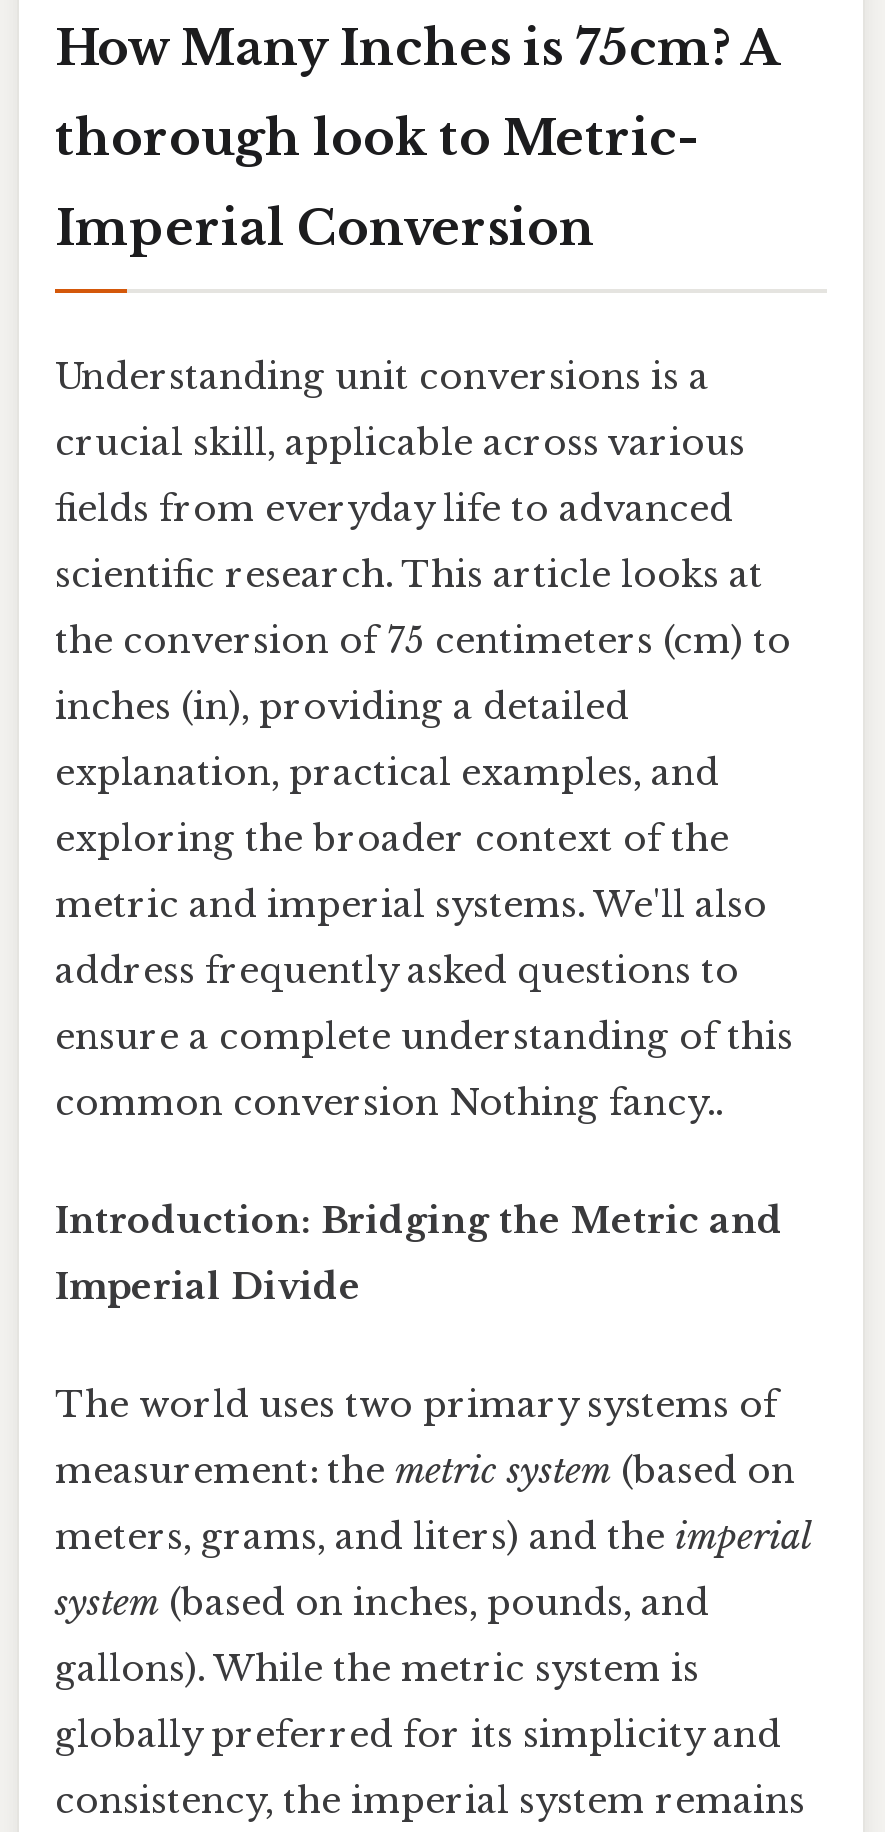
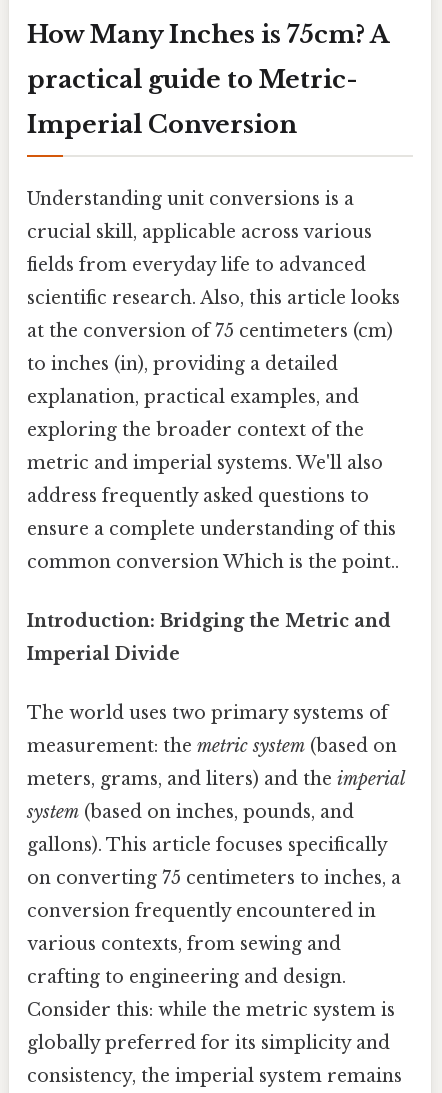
[55,108,701,166] thorough look to Metric- -> [27,65,358,94] practical guide to Metric-
[55,553,763,597] scientific research. This article looks at -> [27,287,400,309] scientific research. Also, this article looks
[55,619,791,663] the conversion of 75 centimeters (cm) to -> [27,320,393,342] at the conversion of 75 centimeters (cm)
[55,685,629,729] inches (in), providing a detailed -> [27,353,338,375] to inches (in), providing a detailed
[55,1081,723,1125] common conversion Nothing fancy.. -> [27,551,399,573] common conversion Which is the point..
[55,1648,699,1692] gallons). While the metric system is -> [27,834,401,1021] gallons). This article focuses specifically | on converting 75 centimeters to inches, a | conversion frequently encountered in | various contexts, from sewing and | crafting to engineering and design. | Consider this: while the metric system is

